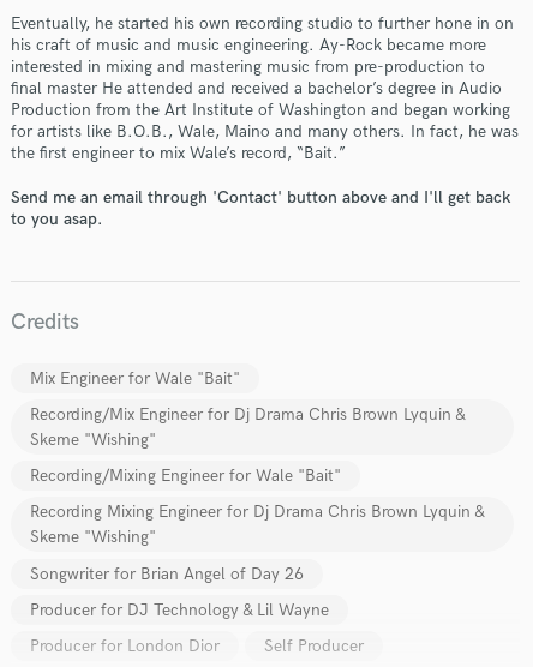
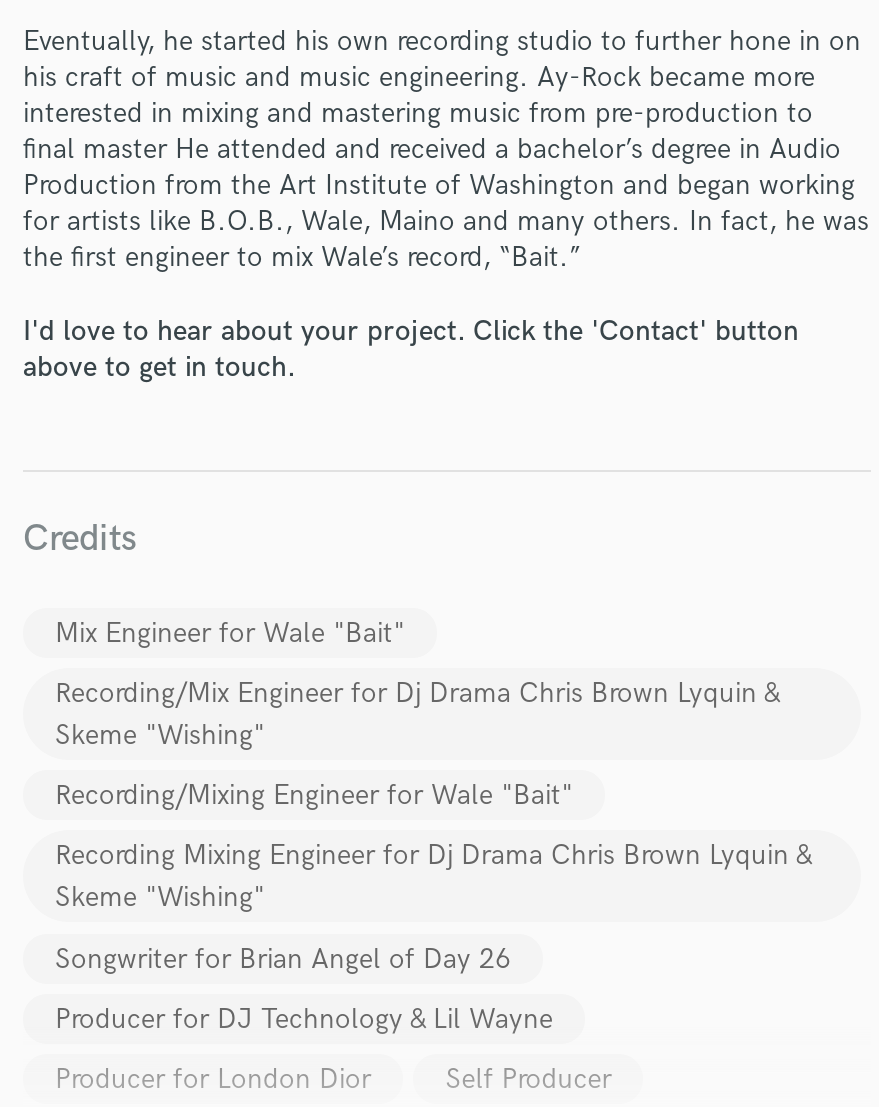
[11,187,510,229] Send me an email through 'Contact' button above and I'll get back | to you asap. -> [23,313,799,383] I'd love to hear about your project. Click the 'Contact' button | above to get in touch.

